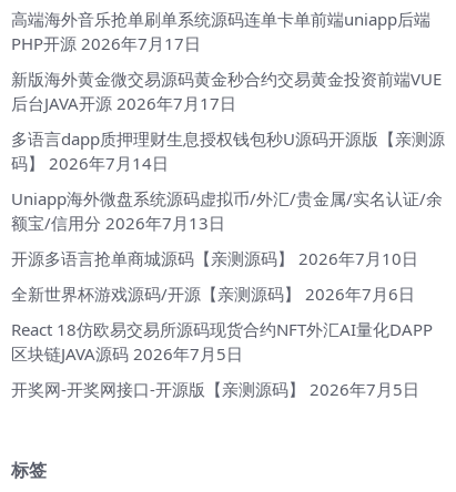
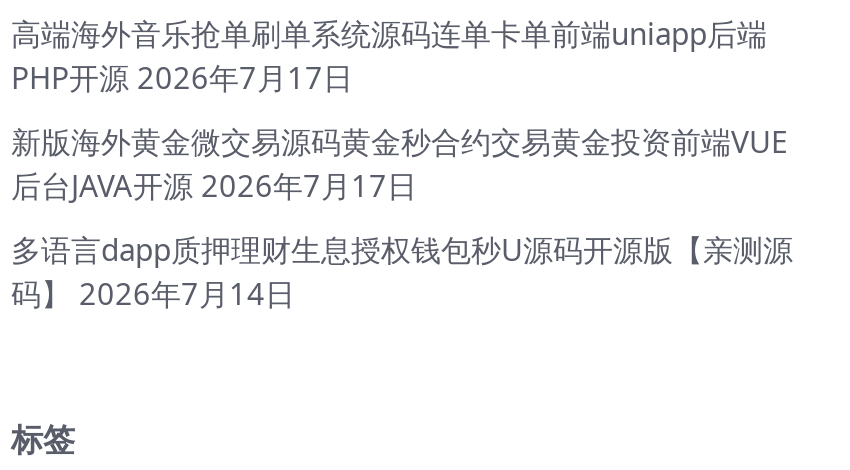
[11,187,443,400] Uniapp海外微盘系统源码虚拟币/外汇/贵金属/实名认证/余 | 额宝/信用分 2026年7月13日 | 开源多语言抢单商城源码【亲测源码】 2026年7月10日 | 全新世界杯游戏源码/开源【亲测源码】 2026年7月6日 | React 18仿欧易交易所源码现货合约NFT外汇AI量化DAPP | 区块链JAVA源码 2026年7月5日 | 开奖网-开奖网接口-开源版【亲测源码】 2026年7月5日 -> none

